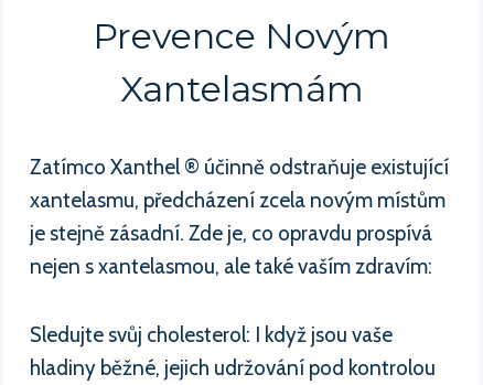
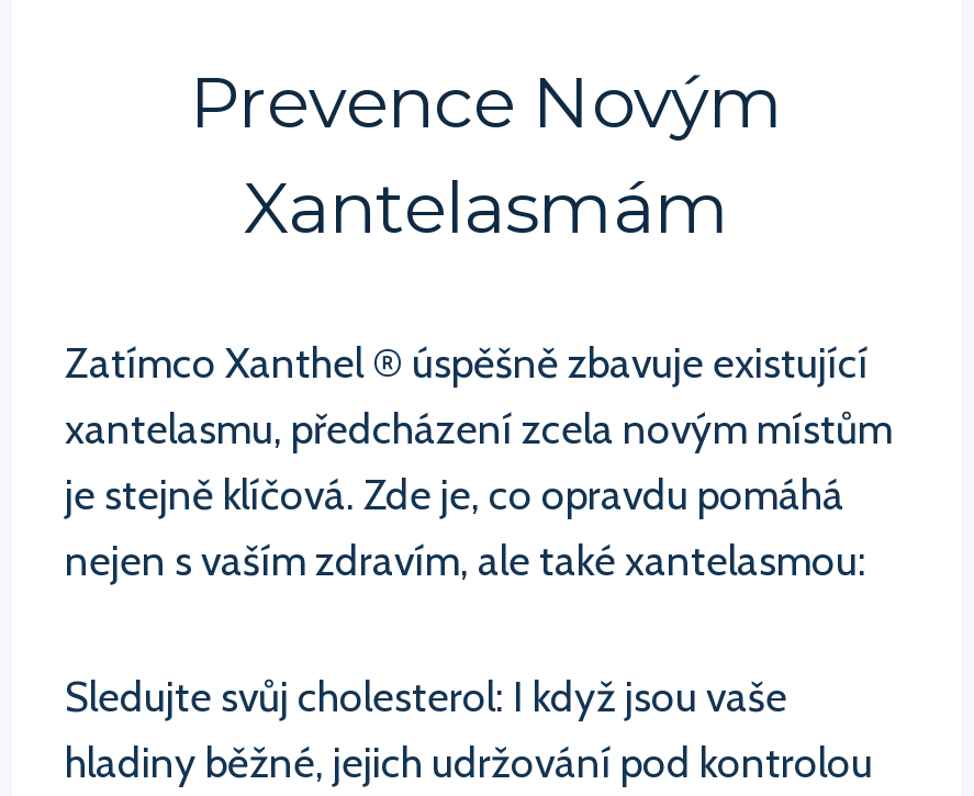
[30,155,449,180] Zatímco Xanthel ® účinně odstraňuje existující -> [65,338,869,388] Zatímco Xanthel ® úspěšně zbavuje existující
[30,221,432,246] je stejně zásadní. Zde je, co opravdu prospívá -> [65,469,844,520] je stejně klíčová. Zde je, co opravdu pomáhá
[30,254,432,279] nejen s xantelasmou, ale také vaším zdravím: -> [65,535,866,586] nejen s vaším zdravím, ale také xantelasmou:

